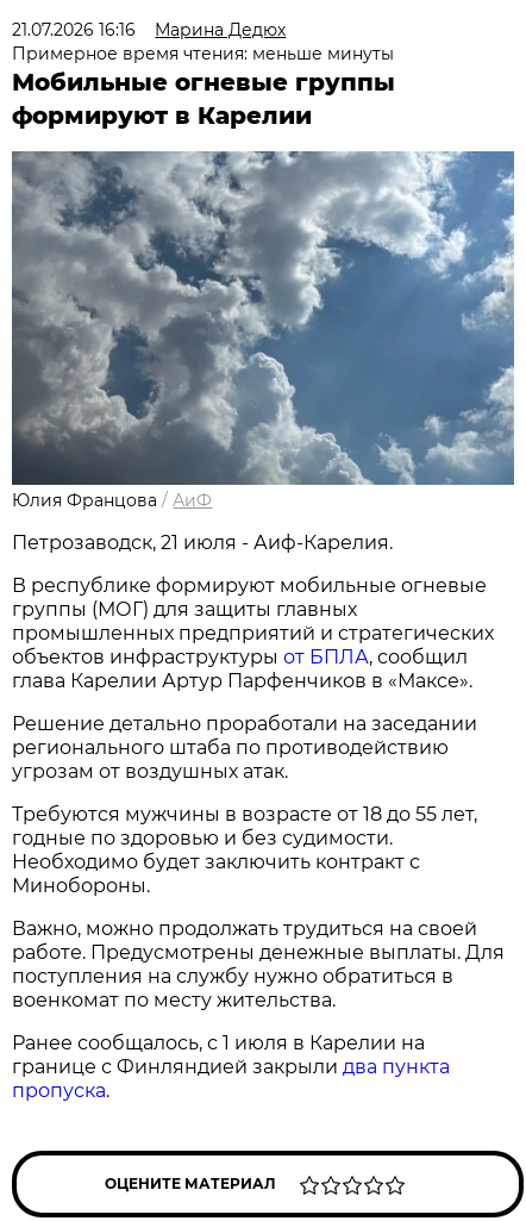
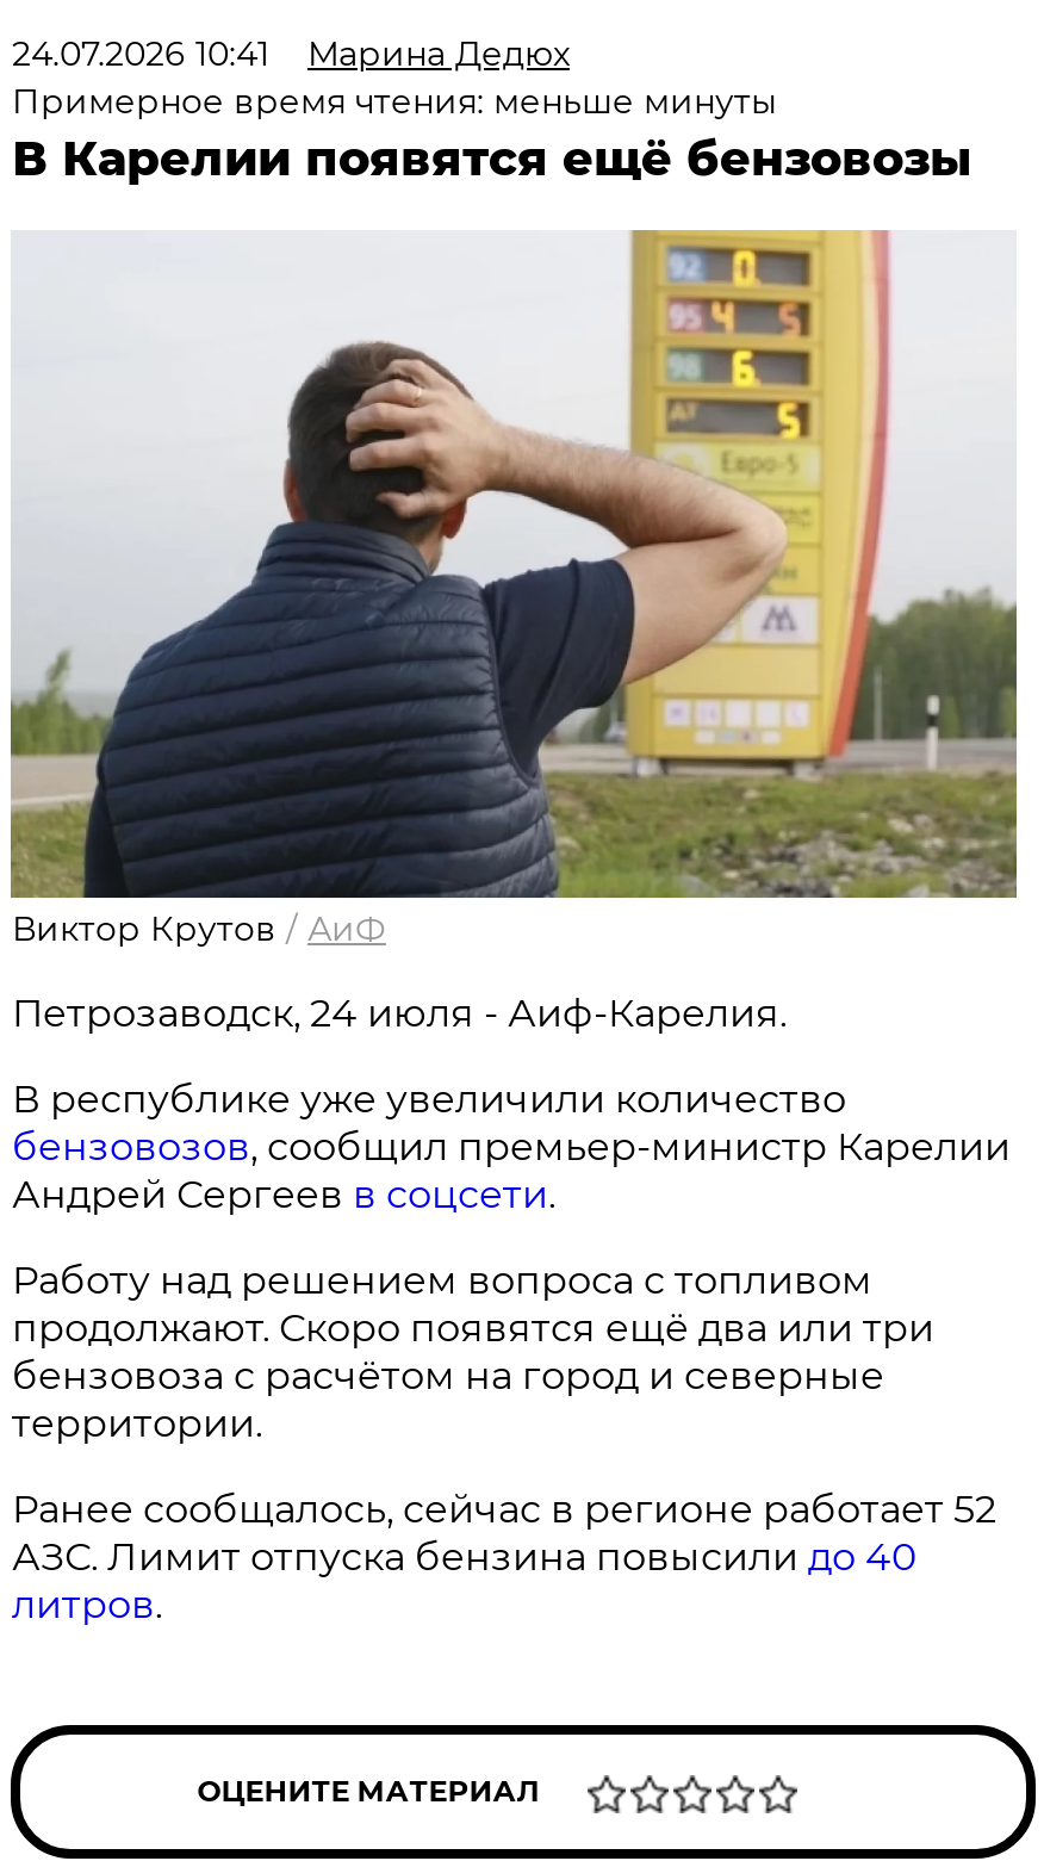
[12,19,286,40] 21.07.2026 16:16 Марина Дедюх -> [12,32,569,75] 24.07.2026 10:41 Марина Дедюх
[12,68,396,130] Мобильные огневые группы | формируют в Карелии -> [12,130,972,187] В Карелии появятся ещё бензовозы
[12,150,515,1102] [image] | Юлия Францова / АиФ | Петрозаводск, 21 июля - Аиф-Карелия. | В республике формируют мобильные огневые | группы (МОГ) для защиты главных | промышленных предприятий и стратегических | объектов инфраструктуры от БПЛА, сообщил | глава Карелии Артур Парфенчиков в «Максе». | Решение детально проработали на заседании | регионального штаба по противодействию | угрозам от воздушных атак. | Требуются мужчины в возрасте от 18 до 55 лет, | годные по здоровью и без судимости. | Необходимо будет заключить контракт с | Минобороны. | Важно, можно продолжать трудиться на своей | работе. Предусмотрены денежные выплаты. Для | поступления на службу нужно обратиться в | военкомат по месту жительства. | Ранее сообщалось, с 1 июля в Карелии на | границе с Финляндией закрыли два пункта | пропуска. -> [11,228,1019,1627] [image] | Виктор Крутов / АиФ | Петрозаводск, 24 июля - Аиф-Карелия. | В республике уже увеличили количество | бензовозов, сообщил премьер-министр Карелии | Андрей Сергеев в соцсети. | Работу над решением вопроса с топливом | продолжают. Скоро появятся ещё два или три | бензовоза с расчётом на город и северные | территории. | Ранее сообщалось, сейчас в регионе работает 52 | АЗС. Лимит отпуска бензина повысили до 40 | литров.

